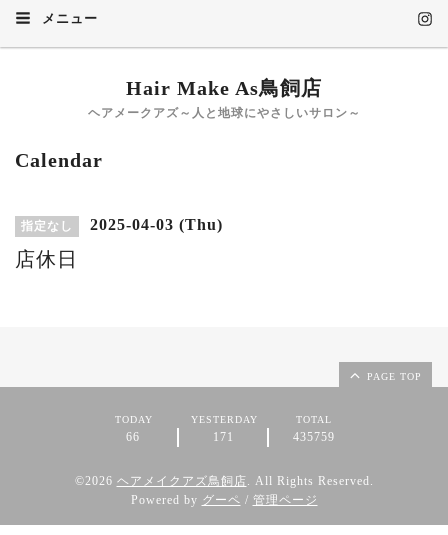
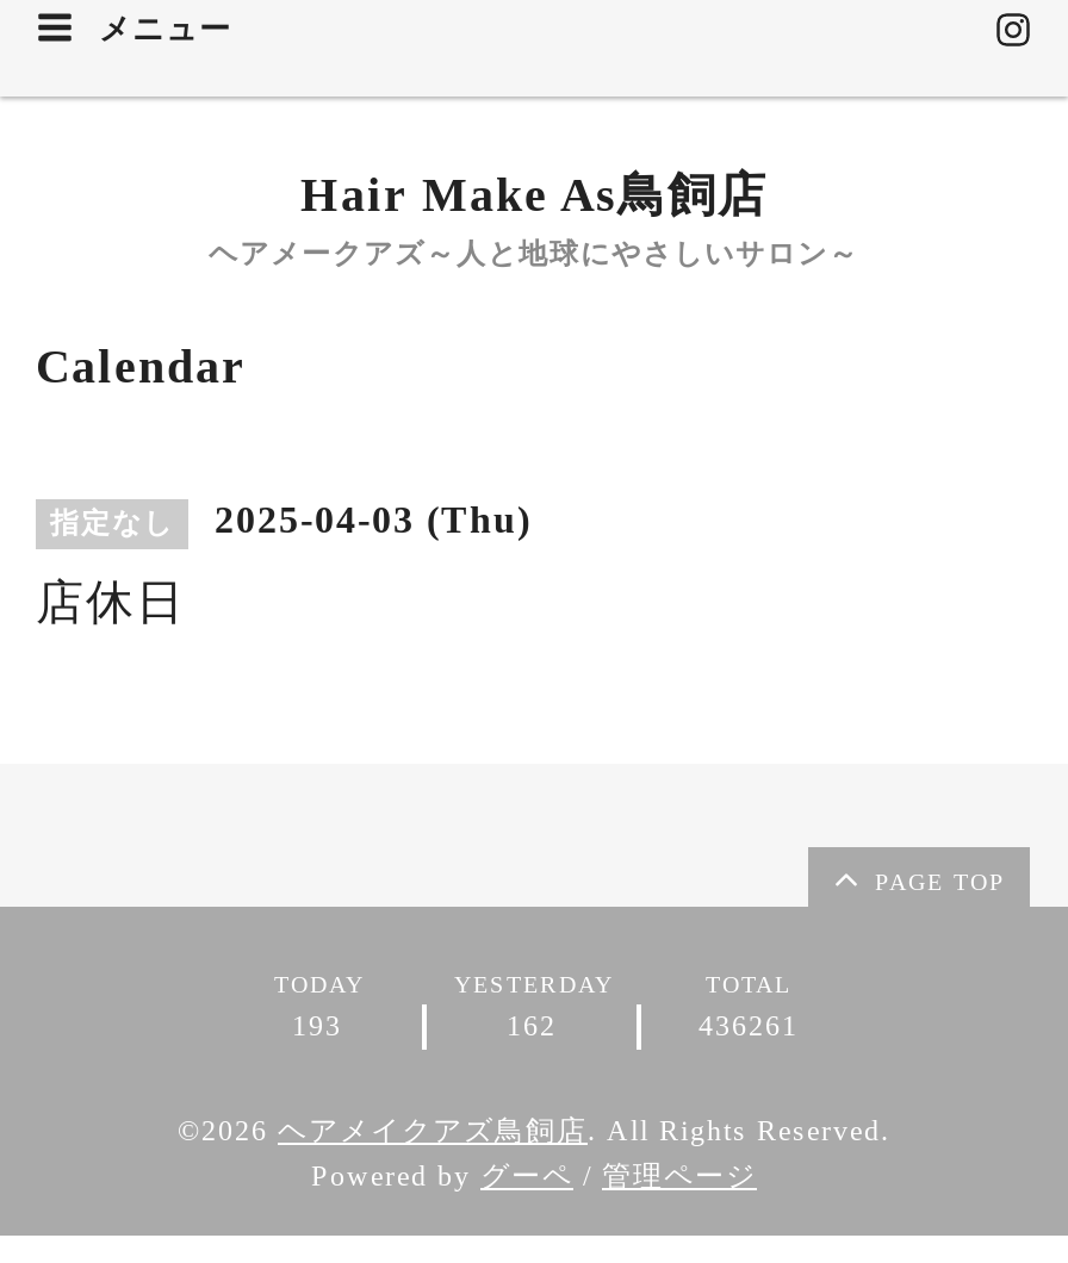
[126,430,140,444] 66 -> [292,1010,342,1043] 193
[212,430,233,444] 171 -> [507,1010,557,1043] 162
[293,430,335,444] 435759 -> [698,1010,799,1043] 436261

